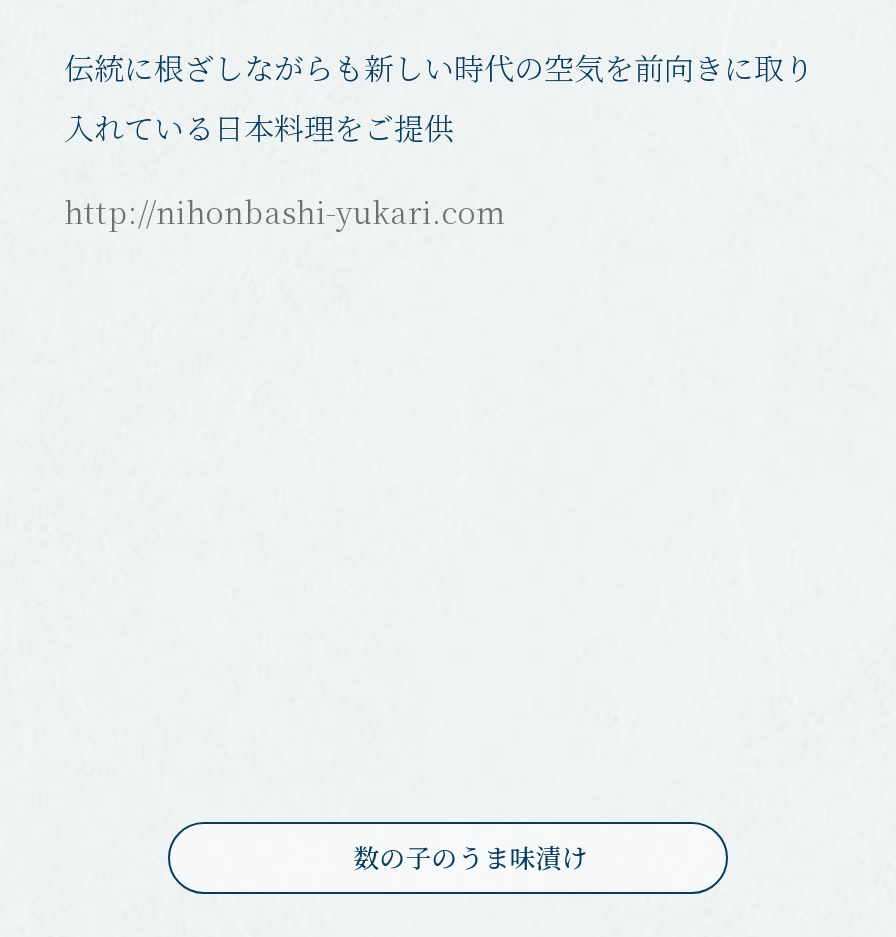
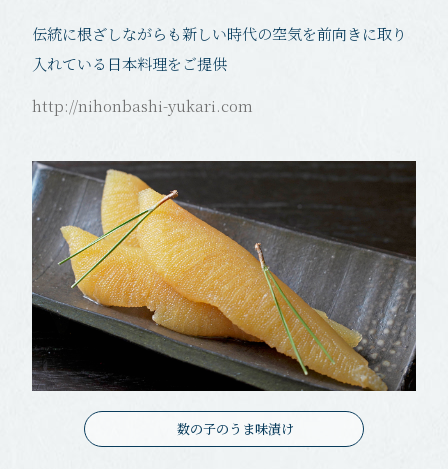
none -> [31,160,417,392] [image]

